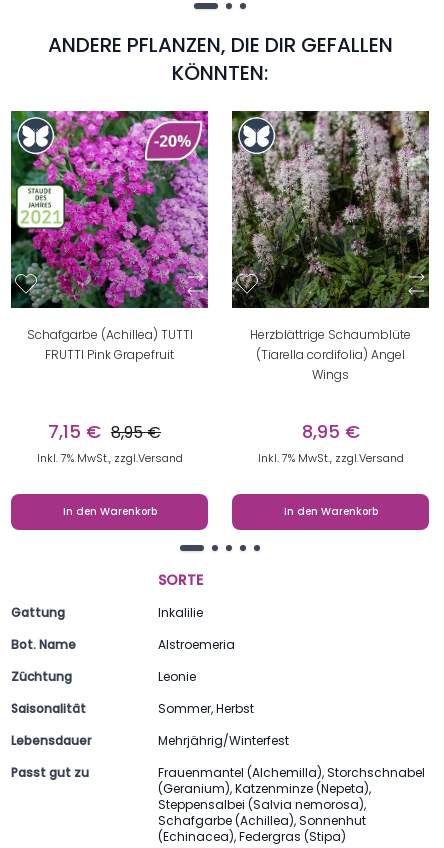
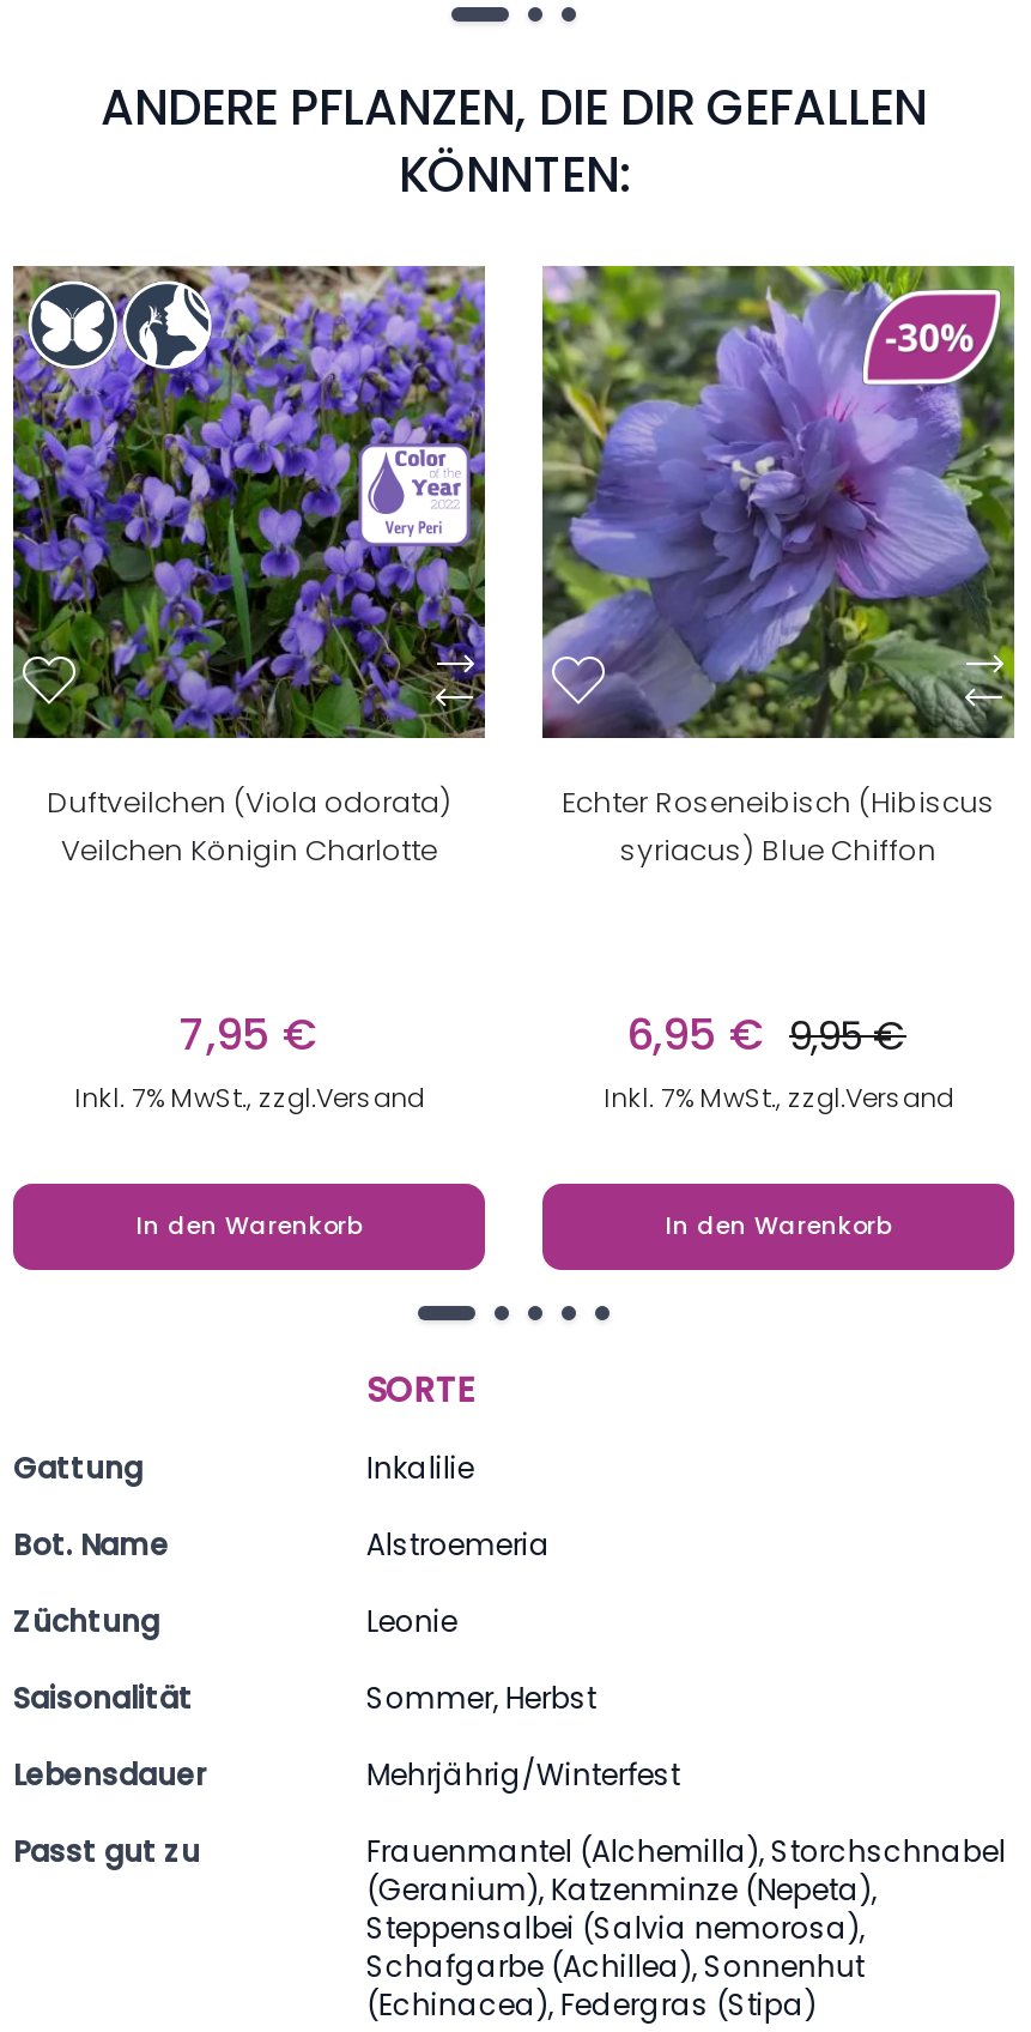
[10,110,209,363] [image] | Schafgarbe (Achillea) TUTTI | FRUTTI Pink Grapefruit -> [11,264,487,869] [image] | Duftveilchen (Viola odorata) | Veilchen Königin Charlotte
[231,110,430,383] [image] | Herzblättrige Schaumblüte | (Tiarella cordifolia) Angel | Wings -> [540,264,1017,869] [image] | Echter Roseneibisch (Hibiscus | syriacus) Blue Chiffon
[48,419,161,444] 8,95 € | 7,15 € -> [180,1003,319,1063] 7,95 €
[301,419,359,444] 8,95 € -> [626,1003,906,1064] 9,95 € | 6,95 €

